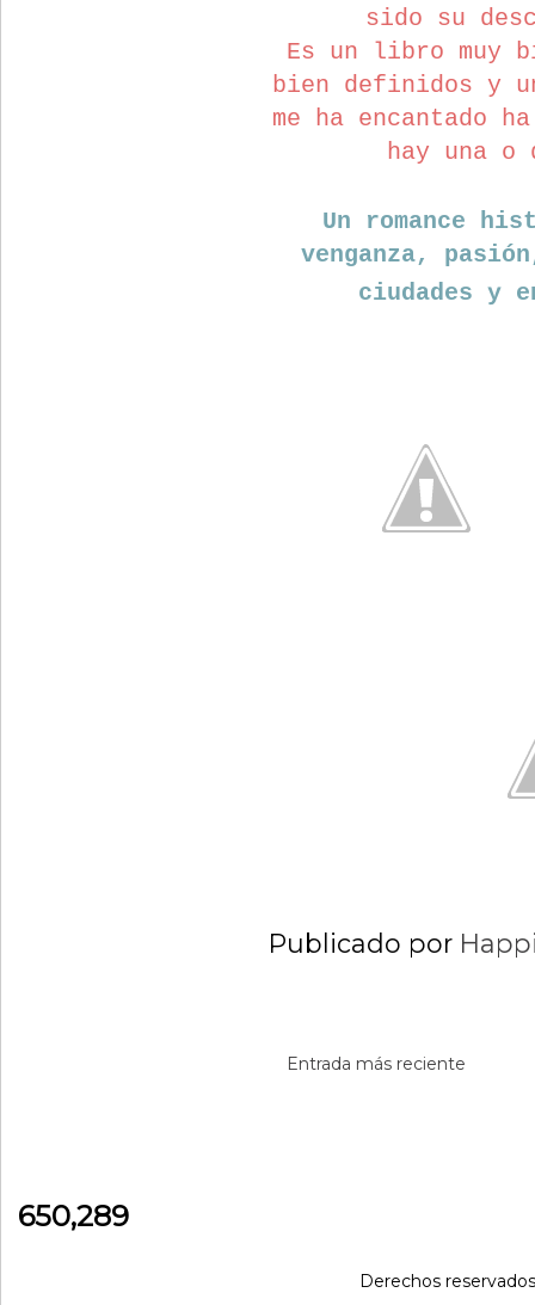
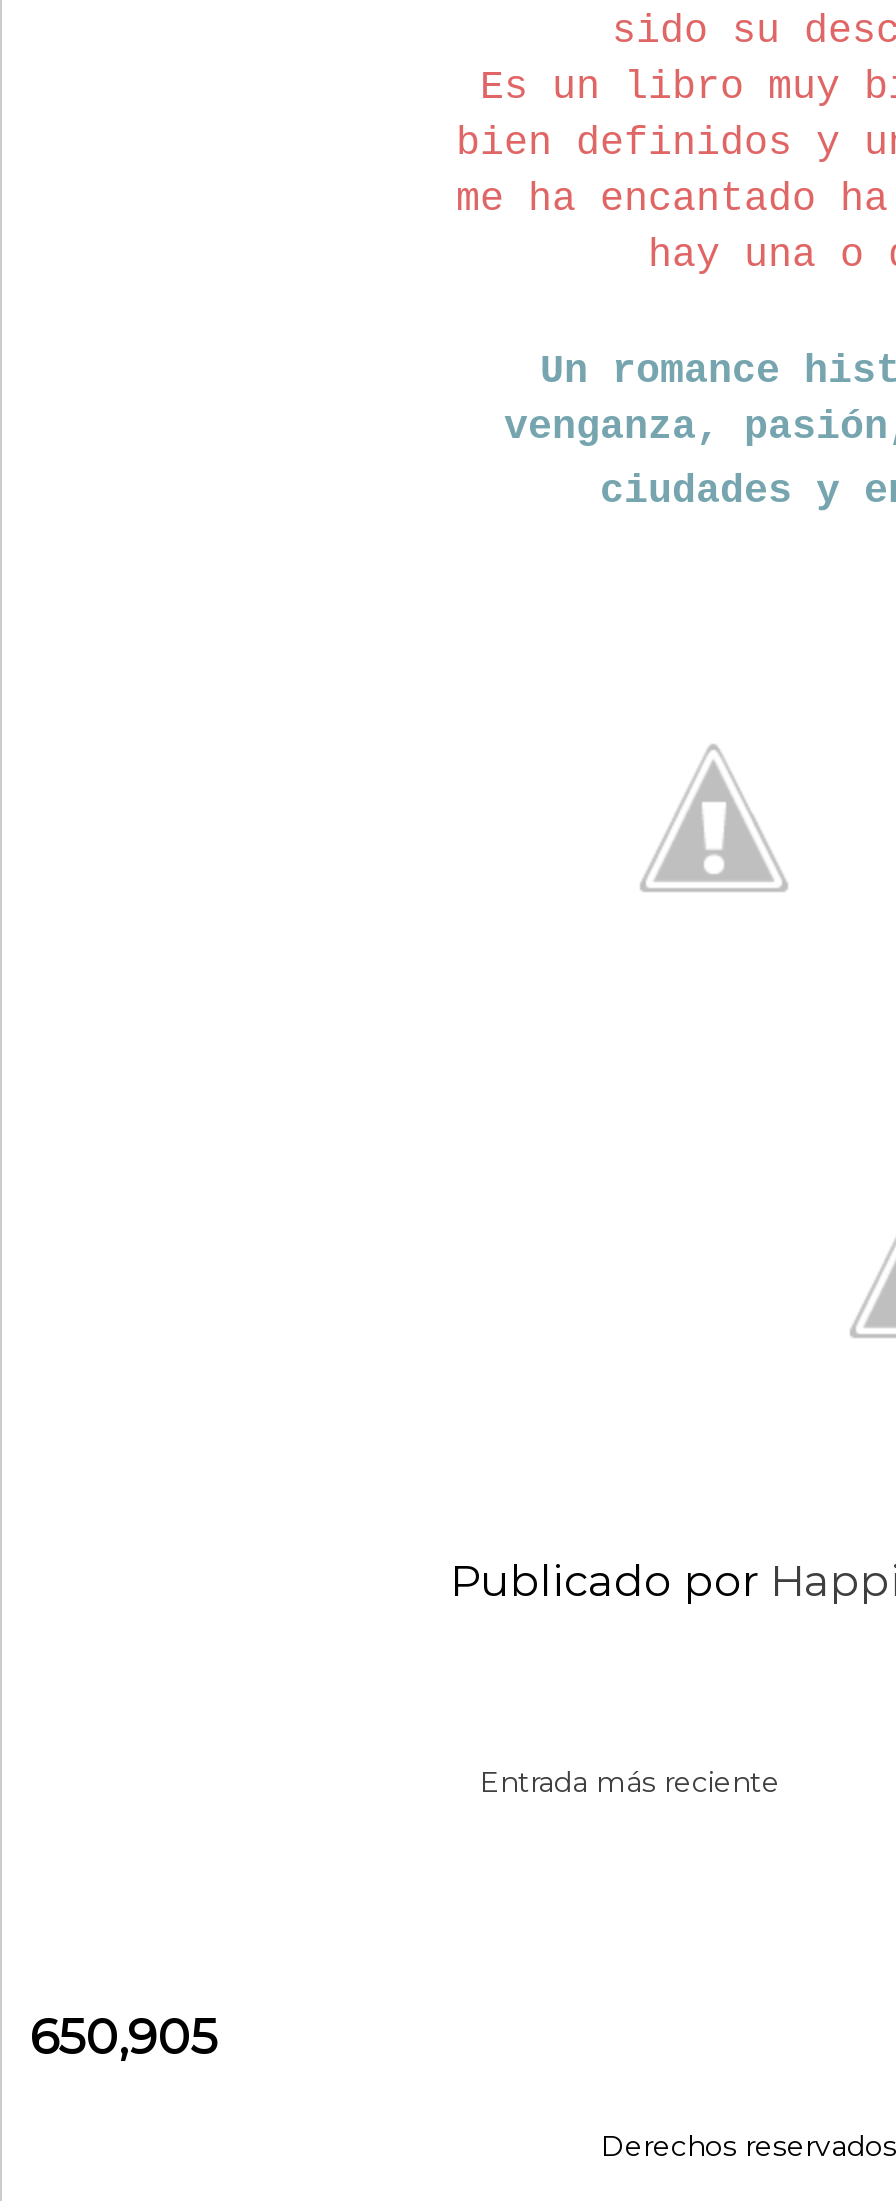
[18,1198,129,1233] 650,289 -> [30,2008,218,2066] 650,905

